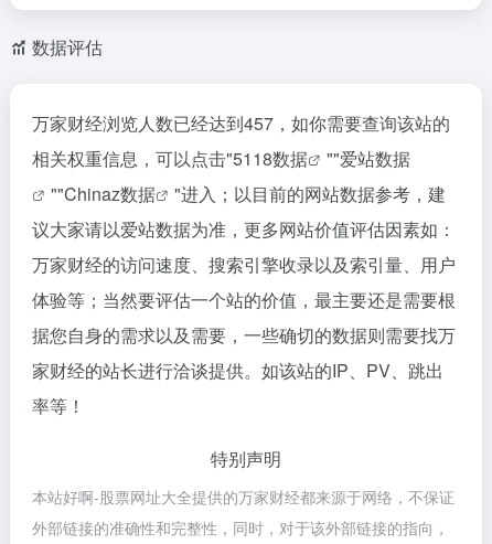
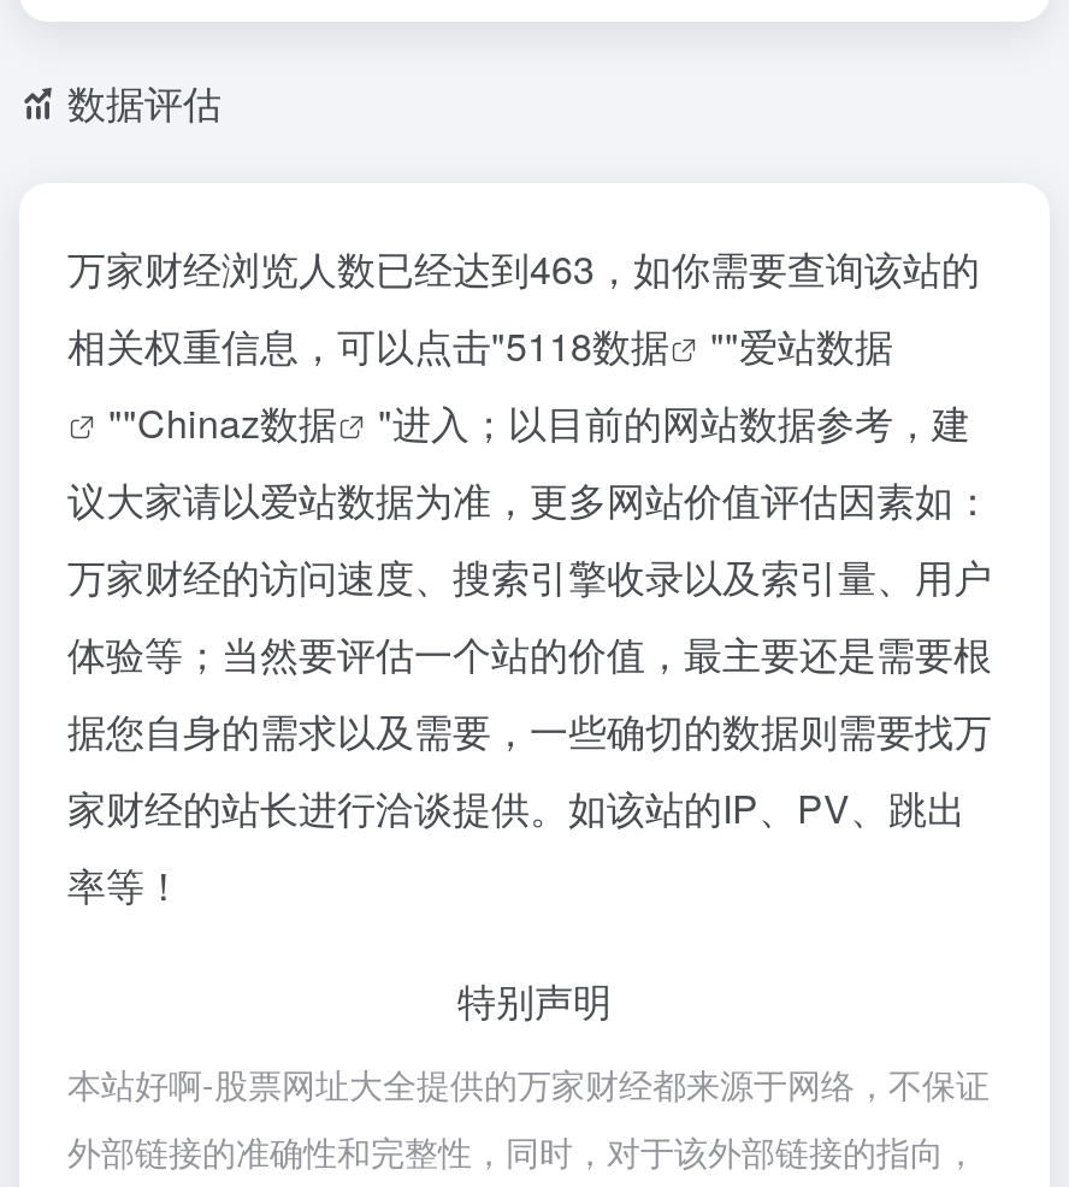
[32,110,450,136] 万家财经浏览人数已经达到457，如你需要查询该站的 -> [67,241,980,296] 万家财经浏览人数已经达到463，如你需要查询该站的

